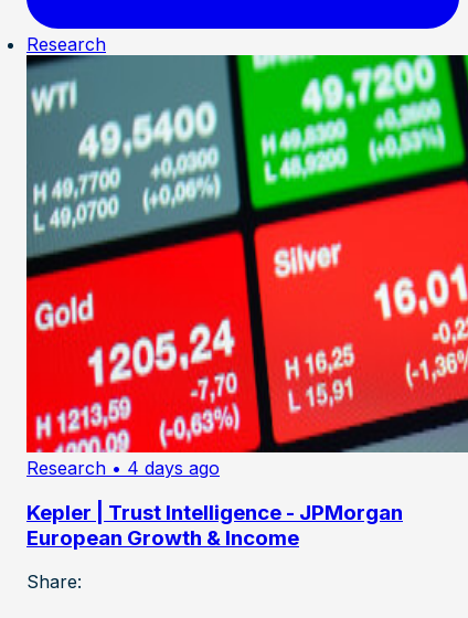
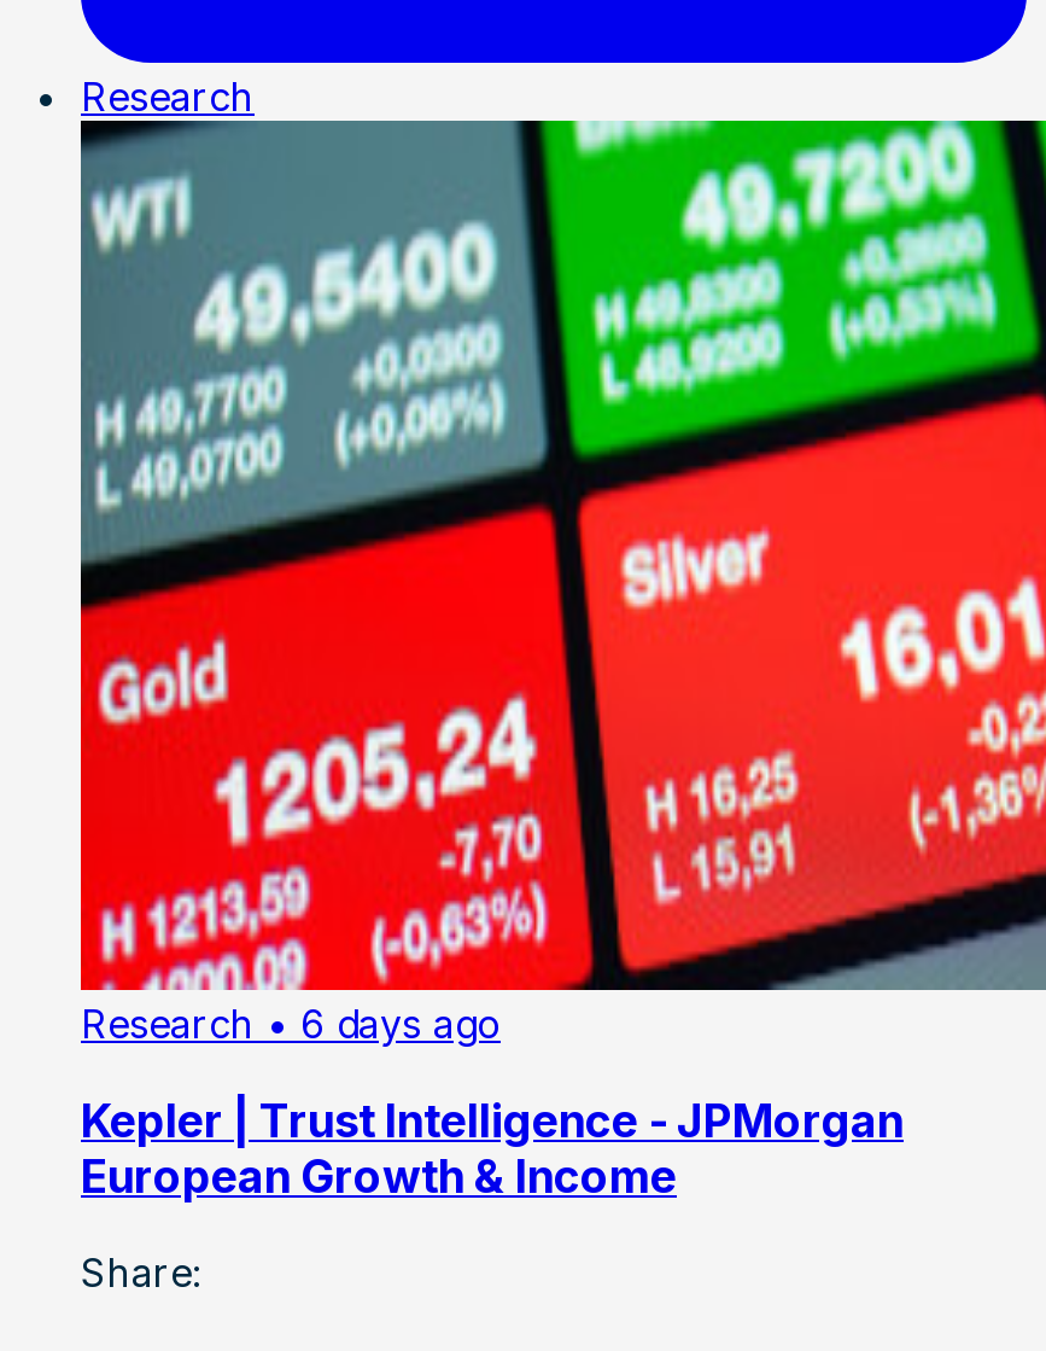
[26,457,220,479] Research • 4 days ago -> [81,1000,501,1048] Research • 6 days ago

